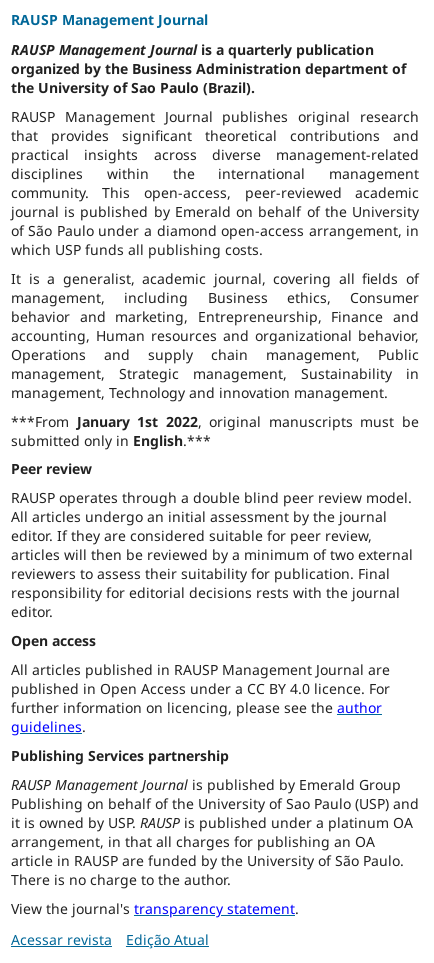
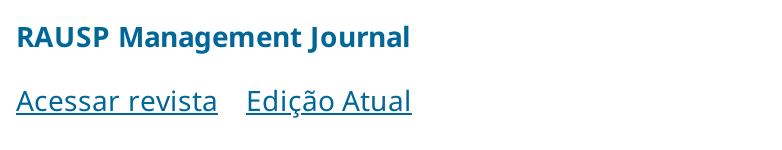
[11,39,419,918] RAUSP Management Journal is a quarterly publication | organized by the Business Administration department of | the University of Sao Paulo (Brazil). | RAUSP Management Journal publishes original research | that provides significant theoretical contributions and | practical insights across diverse management-related | disciplines within the international management | community. This open-access, peer-reviewed academic | journal is published by Emerald on behalf of the University | of São Paulo under a diamond open-access arrangement, in | which USP funds all publishing costs. | It is a generalist, academic journal, covering all fields of | management, including Business ethics, Consumer | behavior and marketing, Entrepreneurship, Finance and | accounting, Human resources and organizational behavior, | Operations and supply chain management, Public | management, Strategic management, Sustainability in | management, Technology and innovation management. | ***From January 1st 2022, original manuscripts must be | submitted only in English.*** | Peer review | RAUSP operates through a double blind peer review model. | All articles undergo an initial assessment by the journal | editor. If they are considered suitable for peer review, | articles will then be reviewed by a minimum of two external | reviewers to assess their suitability for publication. Final | responsibility for editorial decisions rests with the journal | editor. | Open access | All articles published in RAUSP Management Journal are | published in Open Access under a CC BY 4.0 licence. For | further information on licencing, please see the author | guidelines. | Publishing Services partnership | RAUSP Management Journal is published by Emerald Group | Publishing on behalf of the University of Sao Paulo (USP) and | it is owned by USP. RAUSP is published under a platinum OA | arrangement, in that all charges for publishing an OA | article in RAUSP are funded by the University of São Paulo. | There is no charge to the author. | View the journal's transparency statement. -> none

